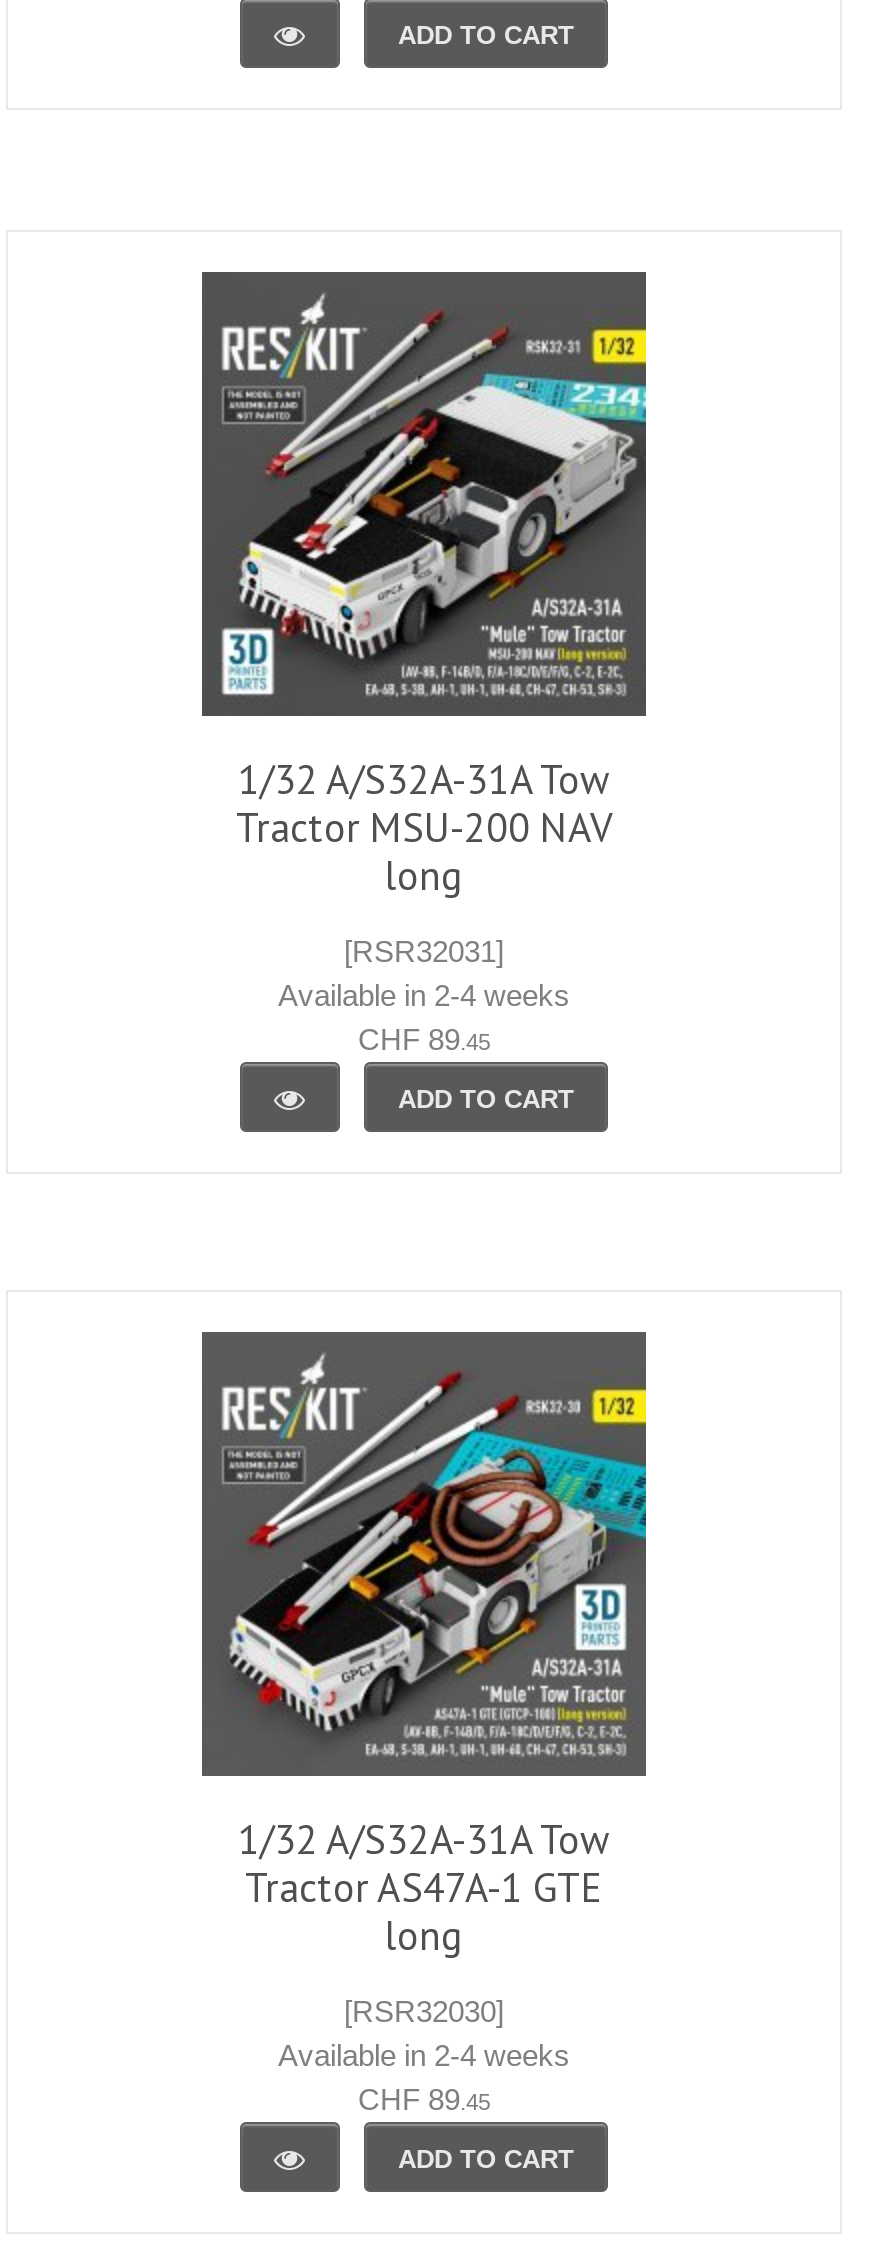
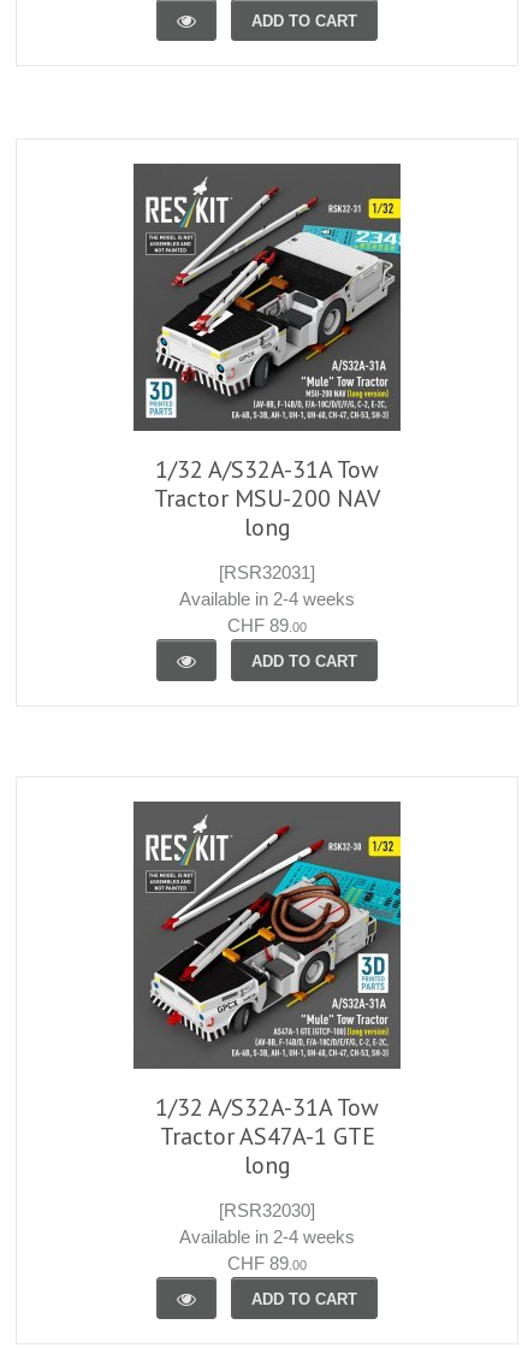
[358,1022,490,1056] CHF 89.45 -> [227,615,307,635] CHF 89.00
[358,2082,490,2116] CHF 89.45 -> [227,1253,307,1273] CHF 89.00

